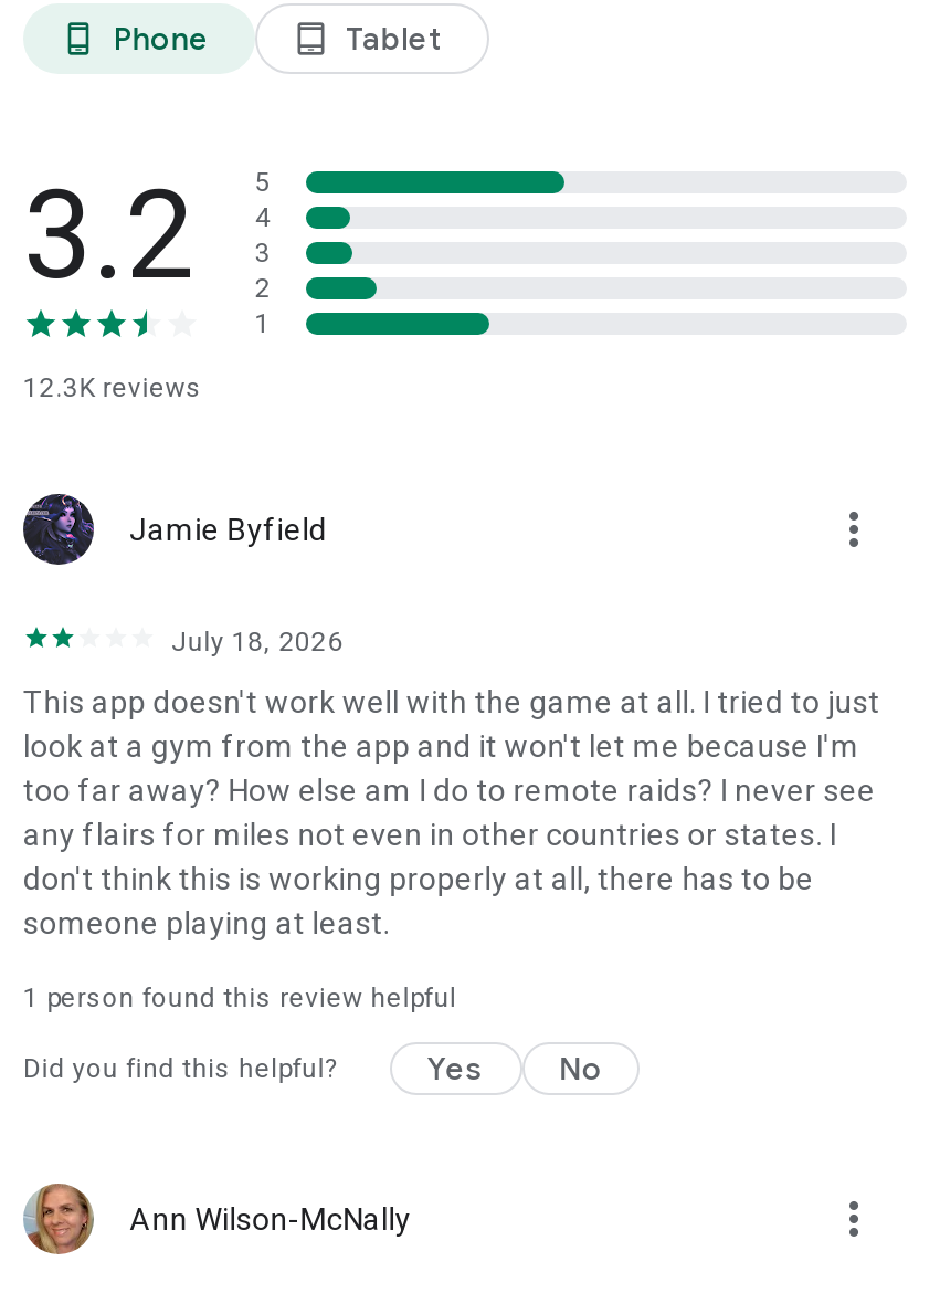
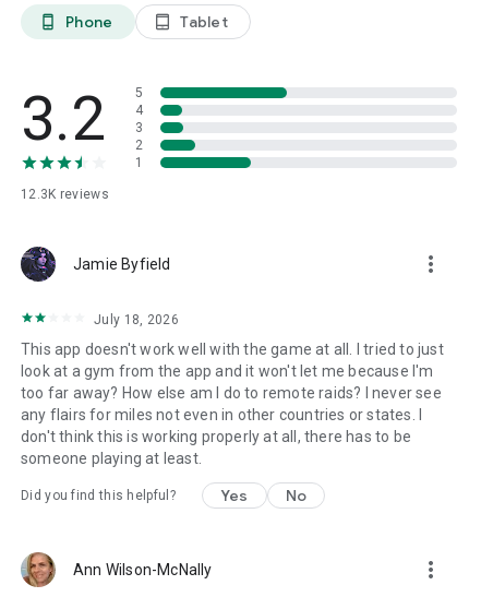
[23,982,457,1013] 1 person found this review helpful -> none

